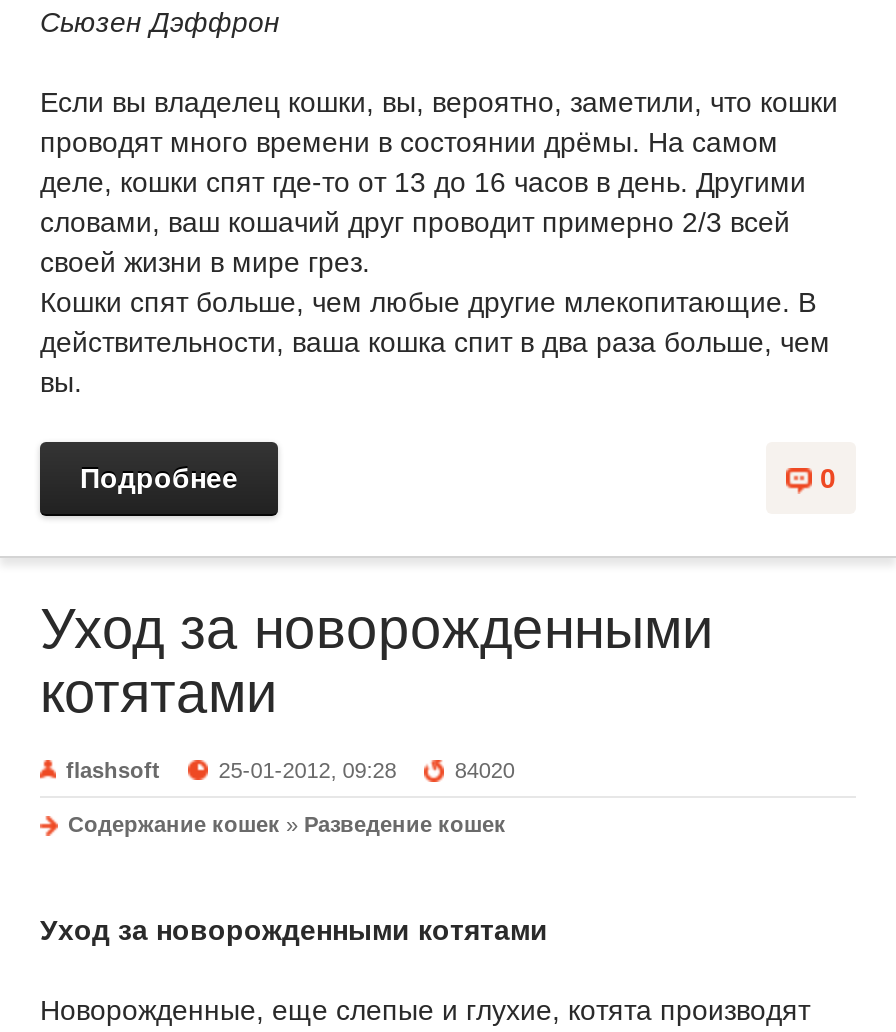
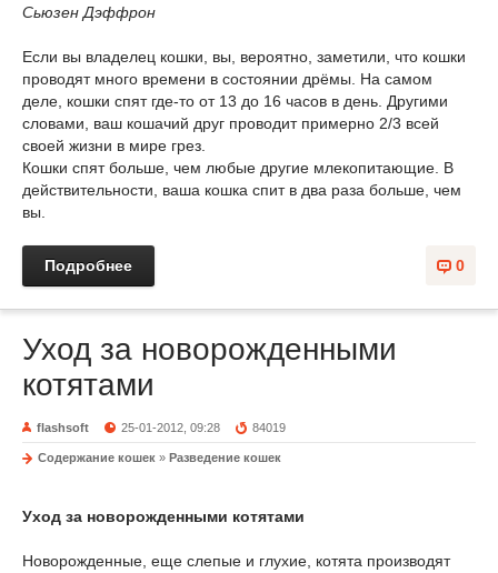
[455,758,515,782] 84020 -> [253,421,286,434] 84019

